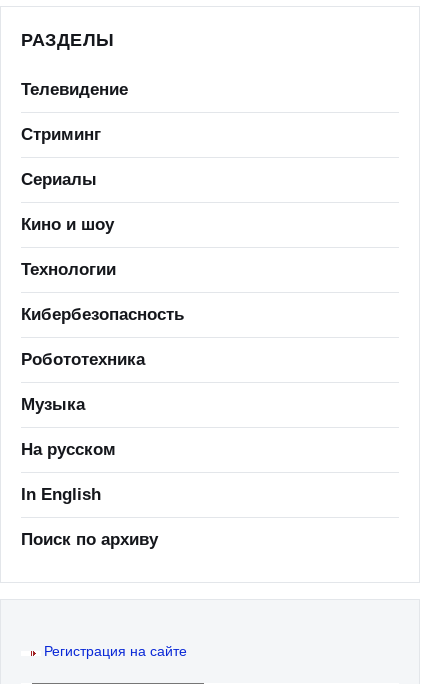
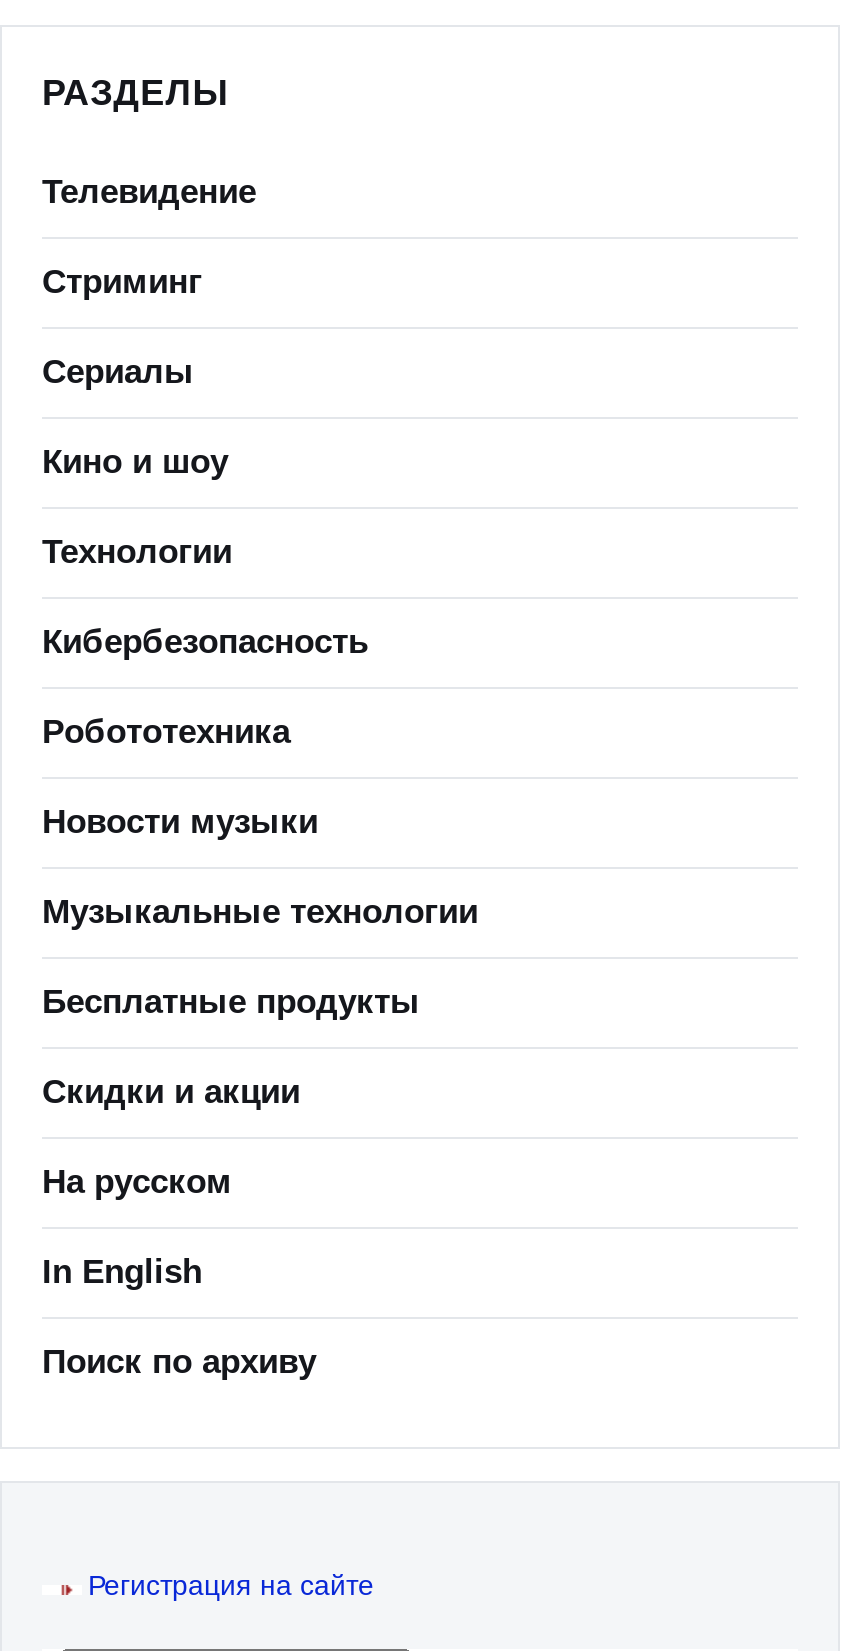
[21,395,85,414] Музыка -> [42,803,478,1111] Новости музыки | Музыкальные технологии | Бесплатные продукты | Скидки и акции

